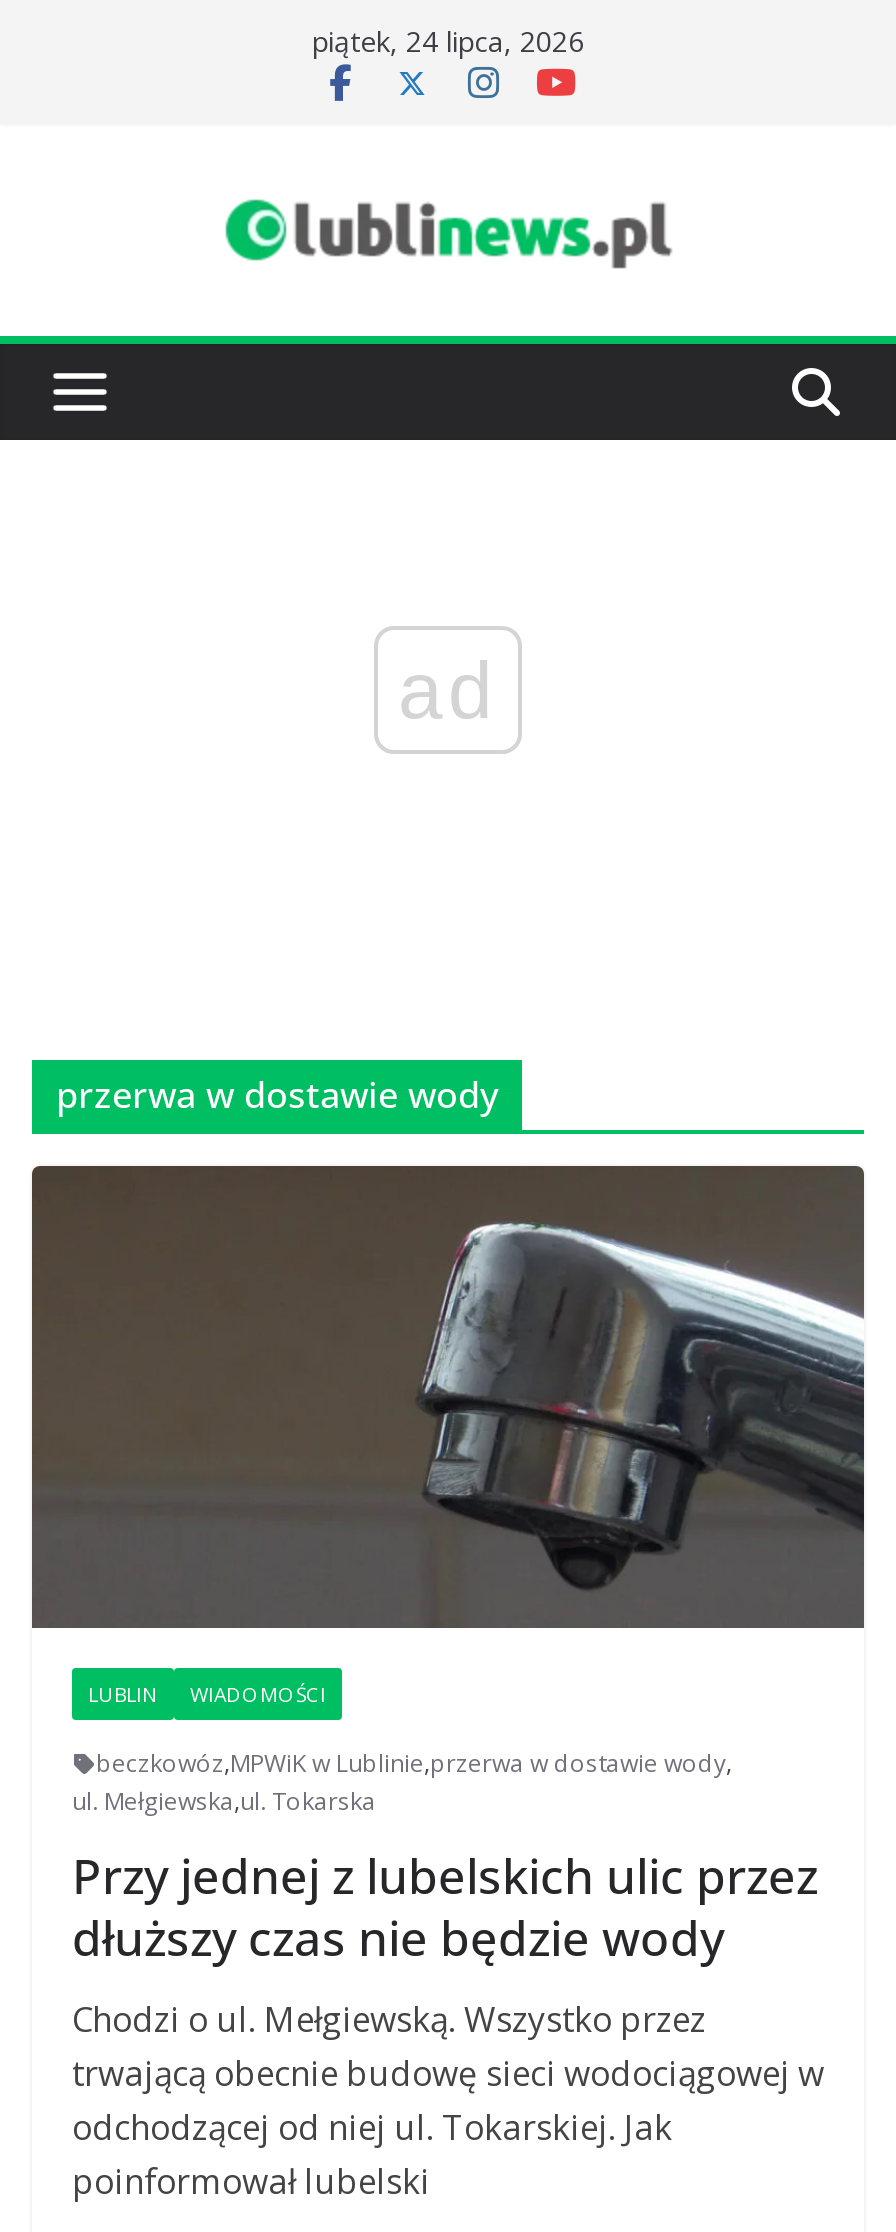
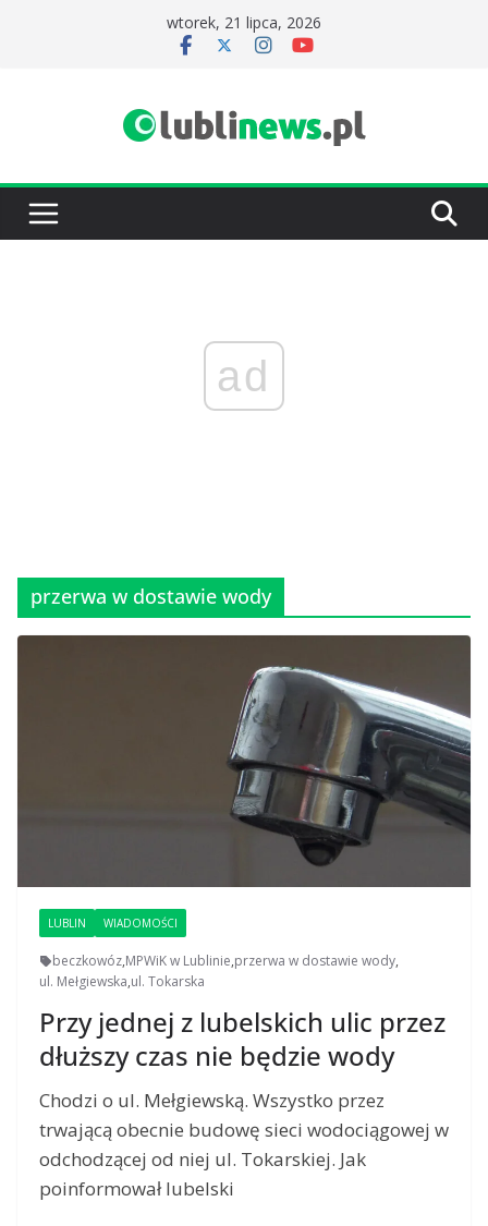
[312,22,584,60] piątek, 24 lipca, 2026 -> [167,12,321,33] wtorek, 21 lipca, 2026

